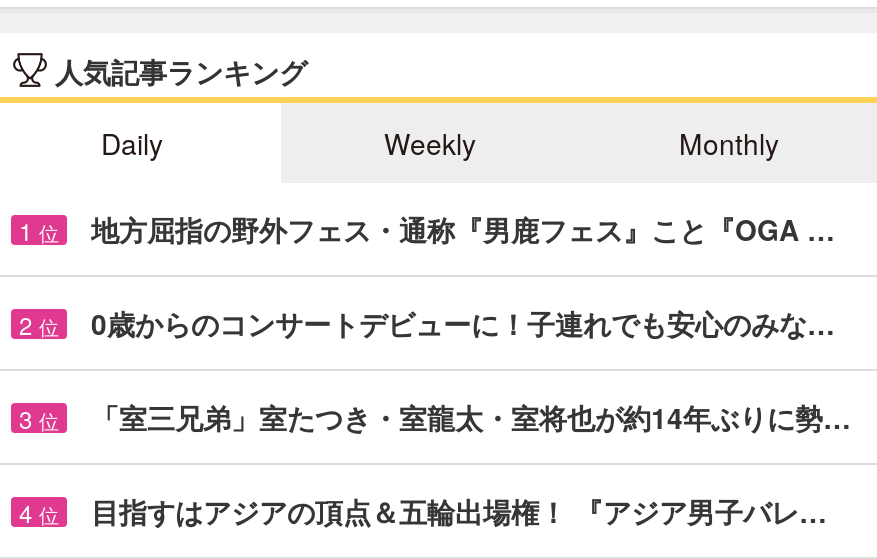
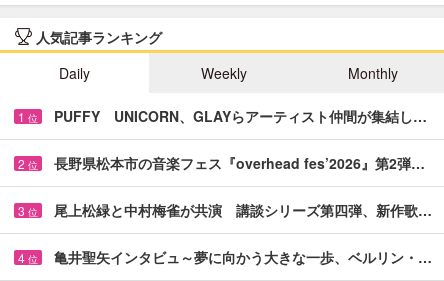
[91,209,835,249] 地方屈指の野外フェス・通称『男鹿フェス』こと『OGA … -> [54,106,427,126] PUFFY UNICORN、GLAYらアーティスト仲間が集結し…
[91,303,835,343] 0歳からのコンサートデビューに！子連れでも安心のみな… -> [54,153,425,173] 長野県松本市の音楽フェス『overhead fes’2026』第2弾…
[91,397,851,437] 「室三兄弟」室たつき・室龍太・室将也が約14年ぶりに勢… -> [54,200,432,220] 尾上松緑と中村梅雀が共演 講談シリーズ第四弾、新作歌…
[91,491,827,531] 目指すはアジアの頂点＆五輪出場権！ 『アジア男子バレ… -> [54,247,432,267] 亀井聖矢インタビュ～夢に向かう大きな一歩、ベルリン・…

